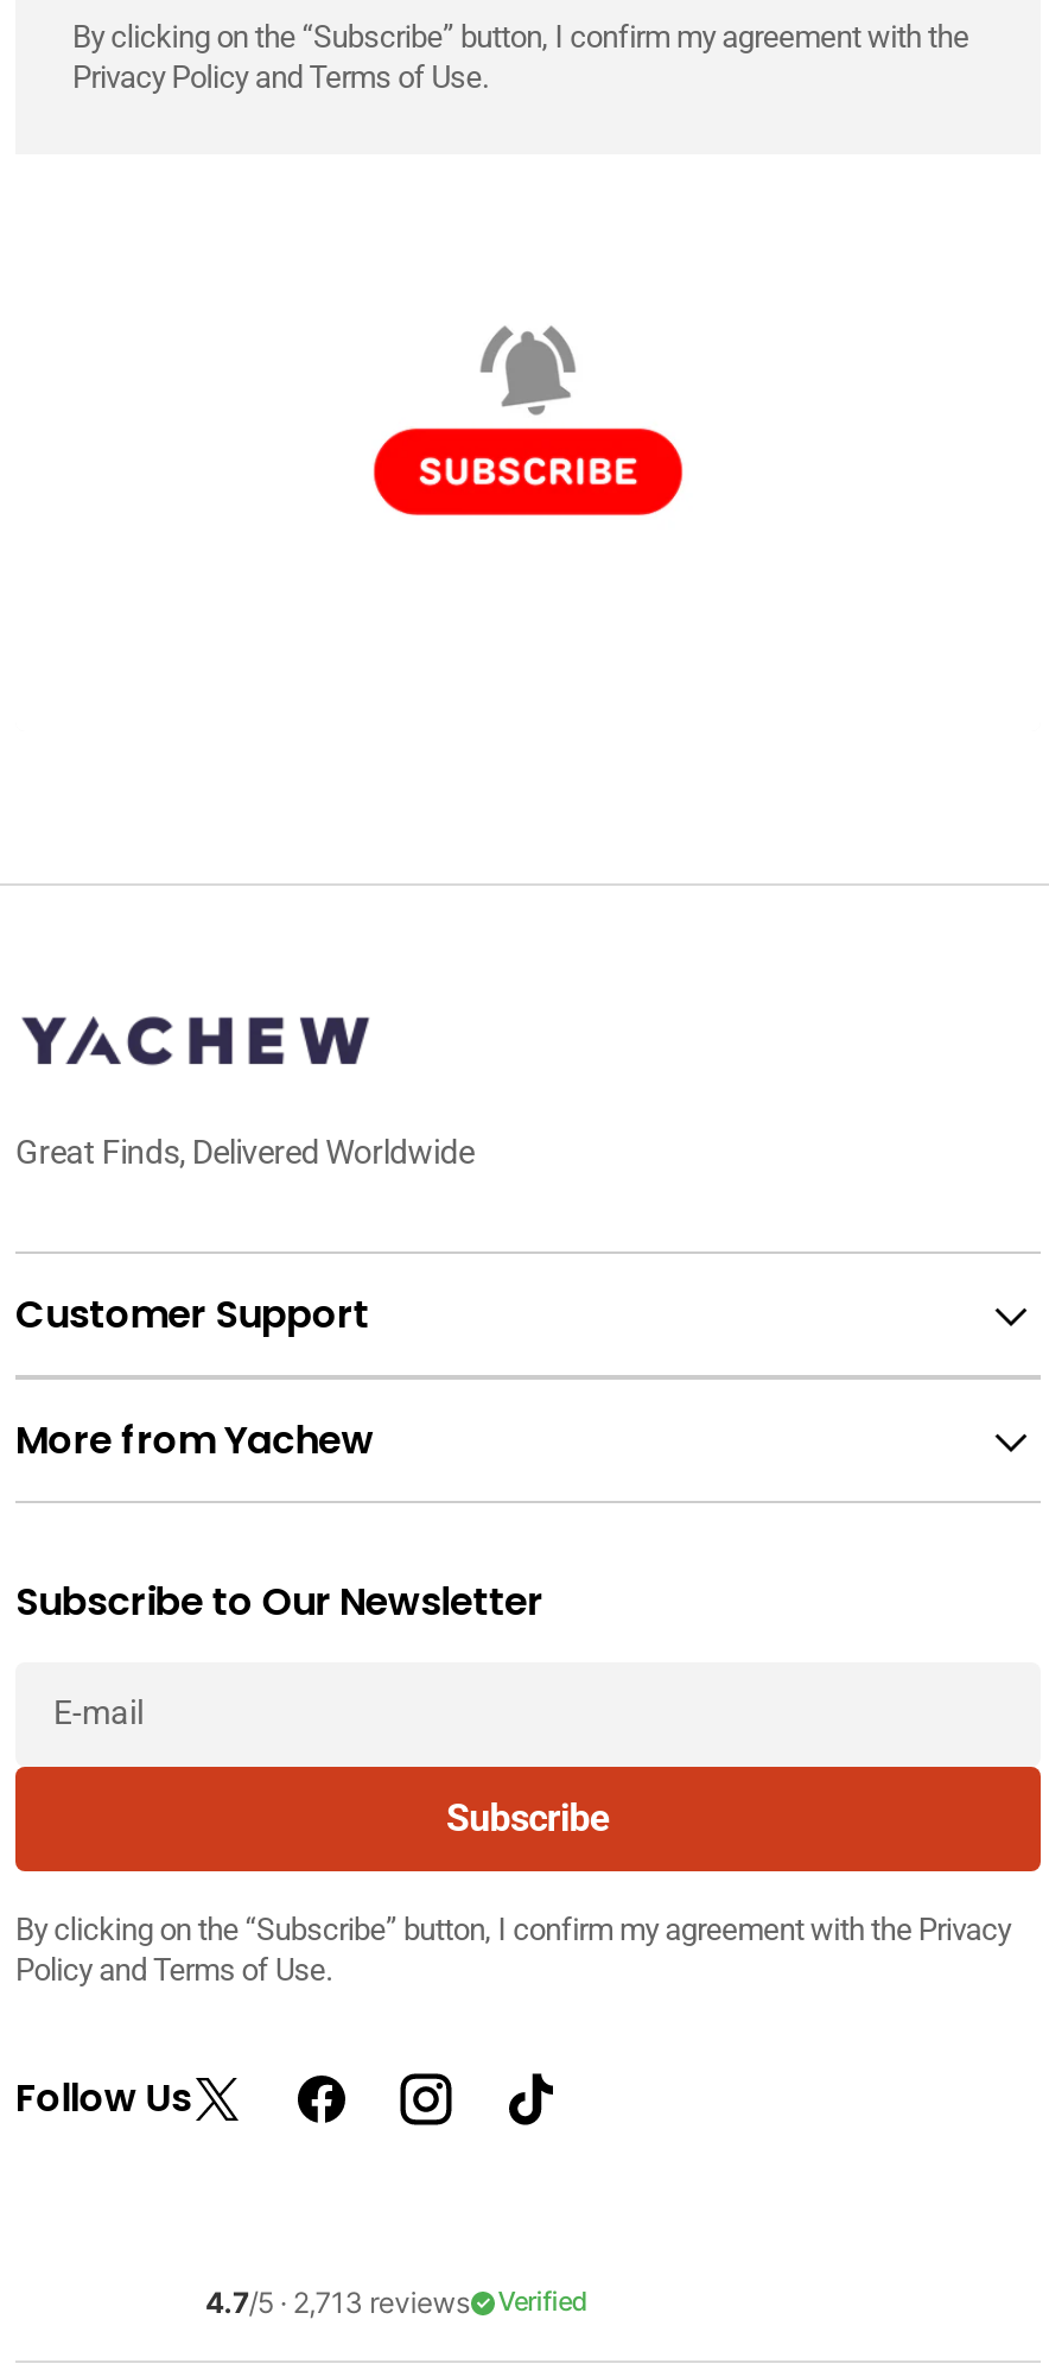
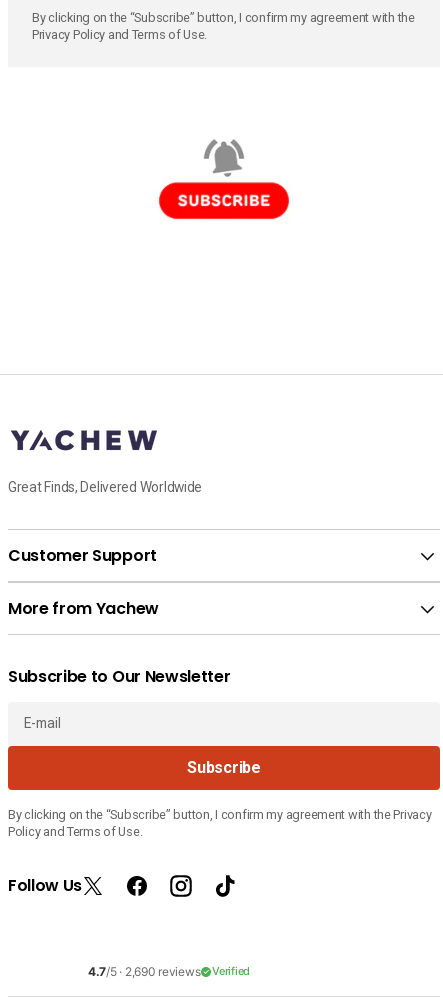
[205,2284,587,2319] 4.7/5 · 2,713 reviews Verified -> [88,964,250,979] 4.7/5 · 2,690 reviews Verified

